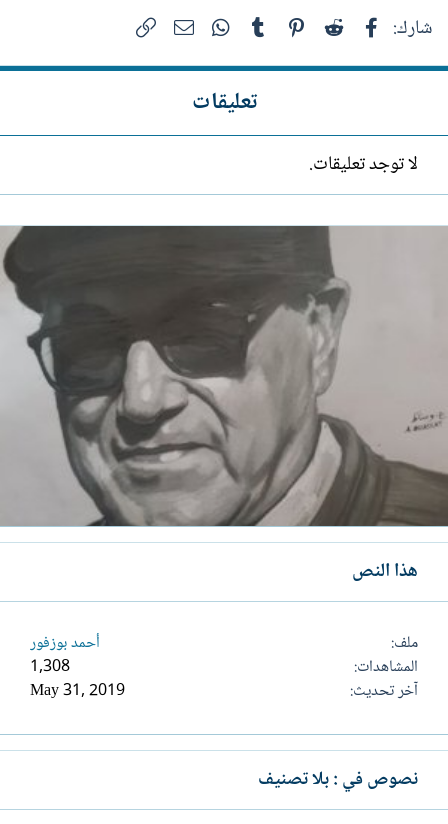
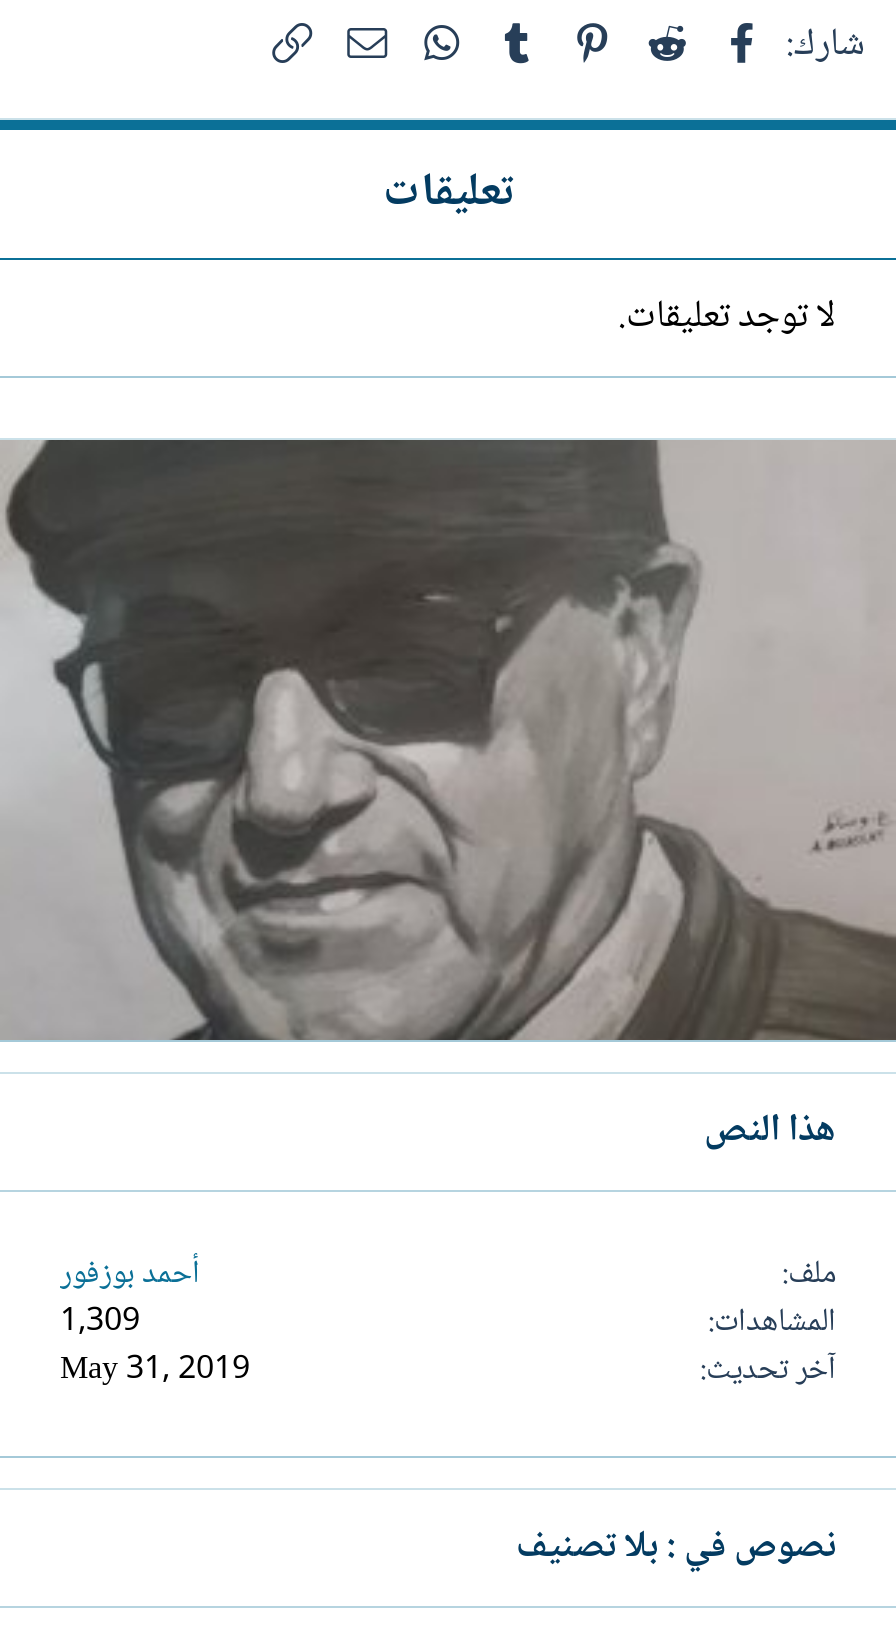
[30,654,70,681] 1,308 -> [60,1297,140,1351] 1,309

